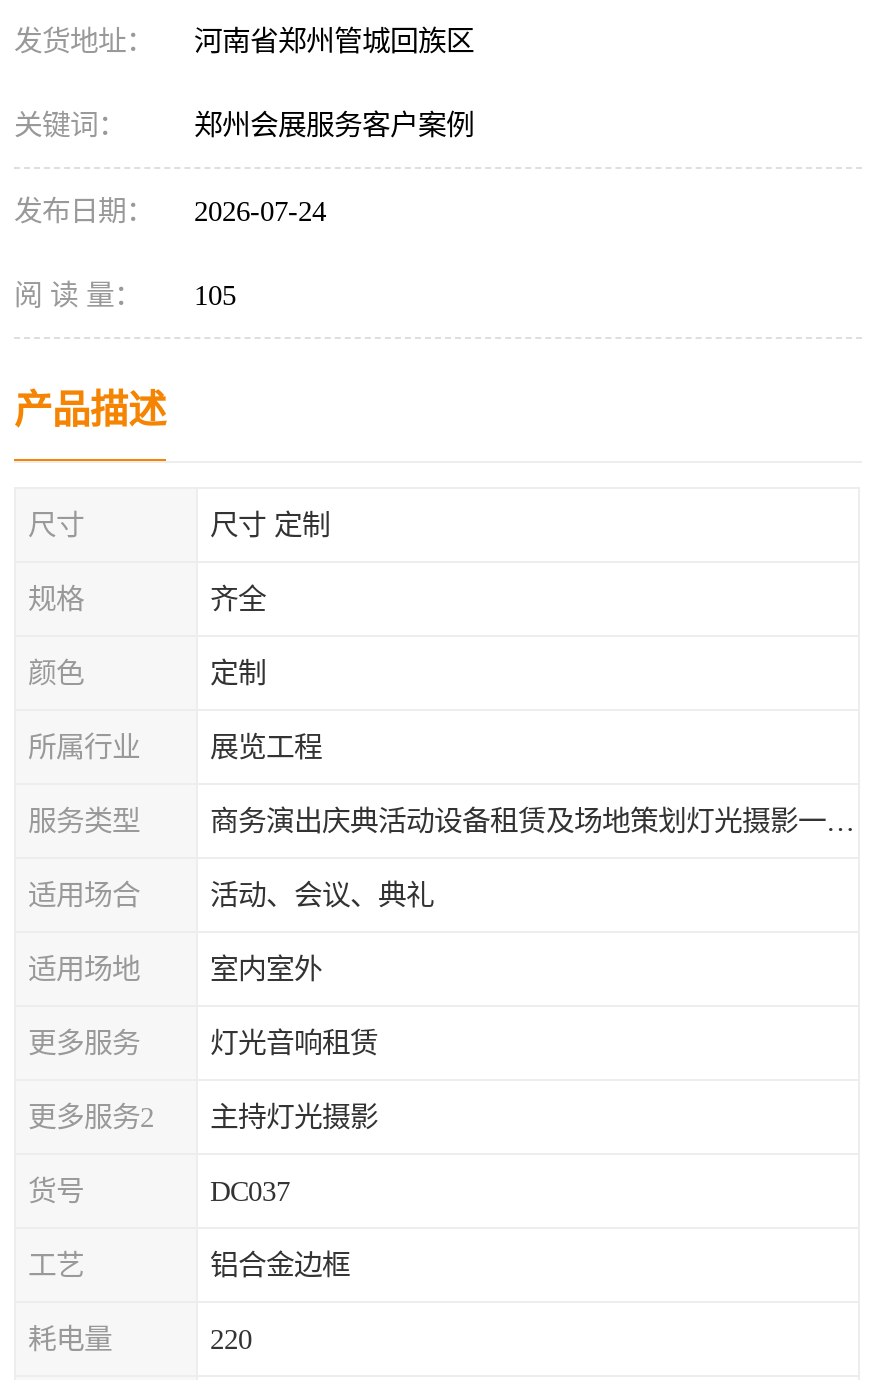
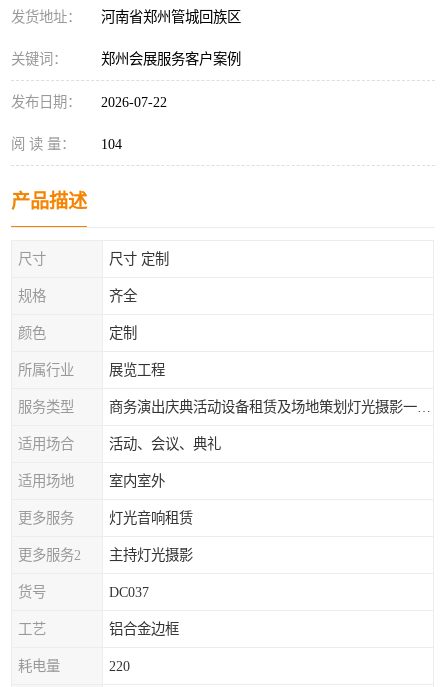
[14,195,326,227] 发布日期： 2026-07-24 -> [11,94,167,110] 发布日期： 2026-07-22
[14,279,236,311] 阅 读 量： 105 -> [11,136,122,152] 阅 读 量： 104

